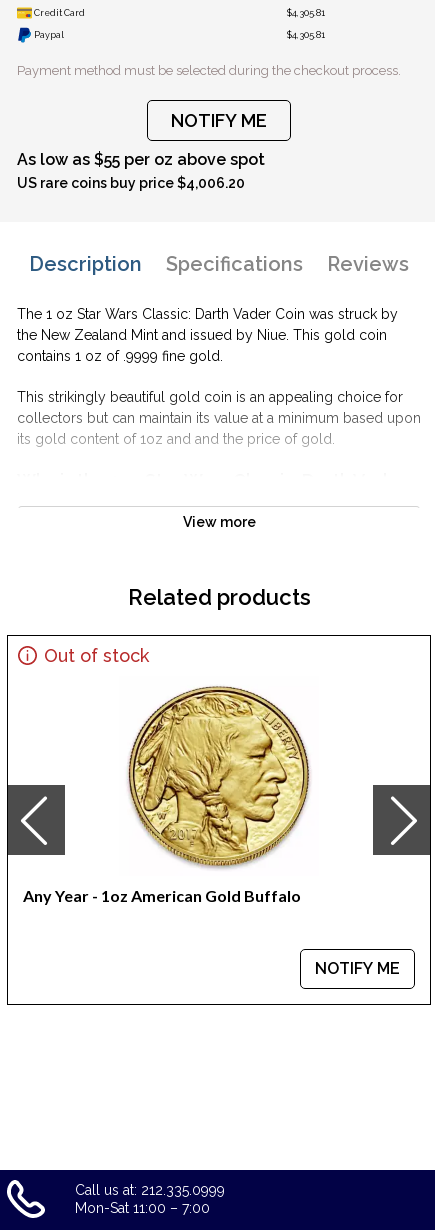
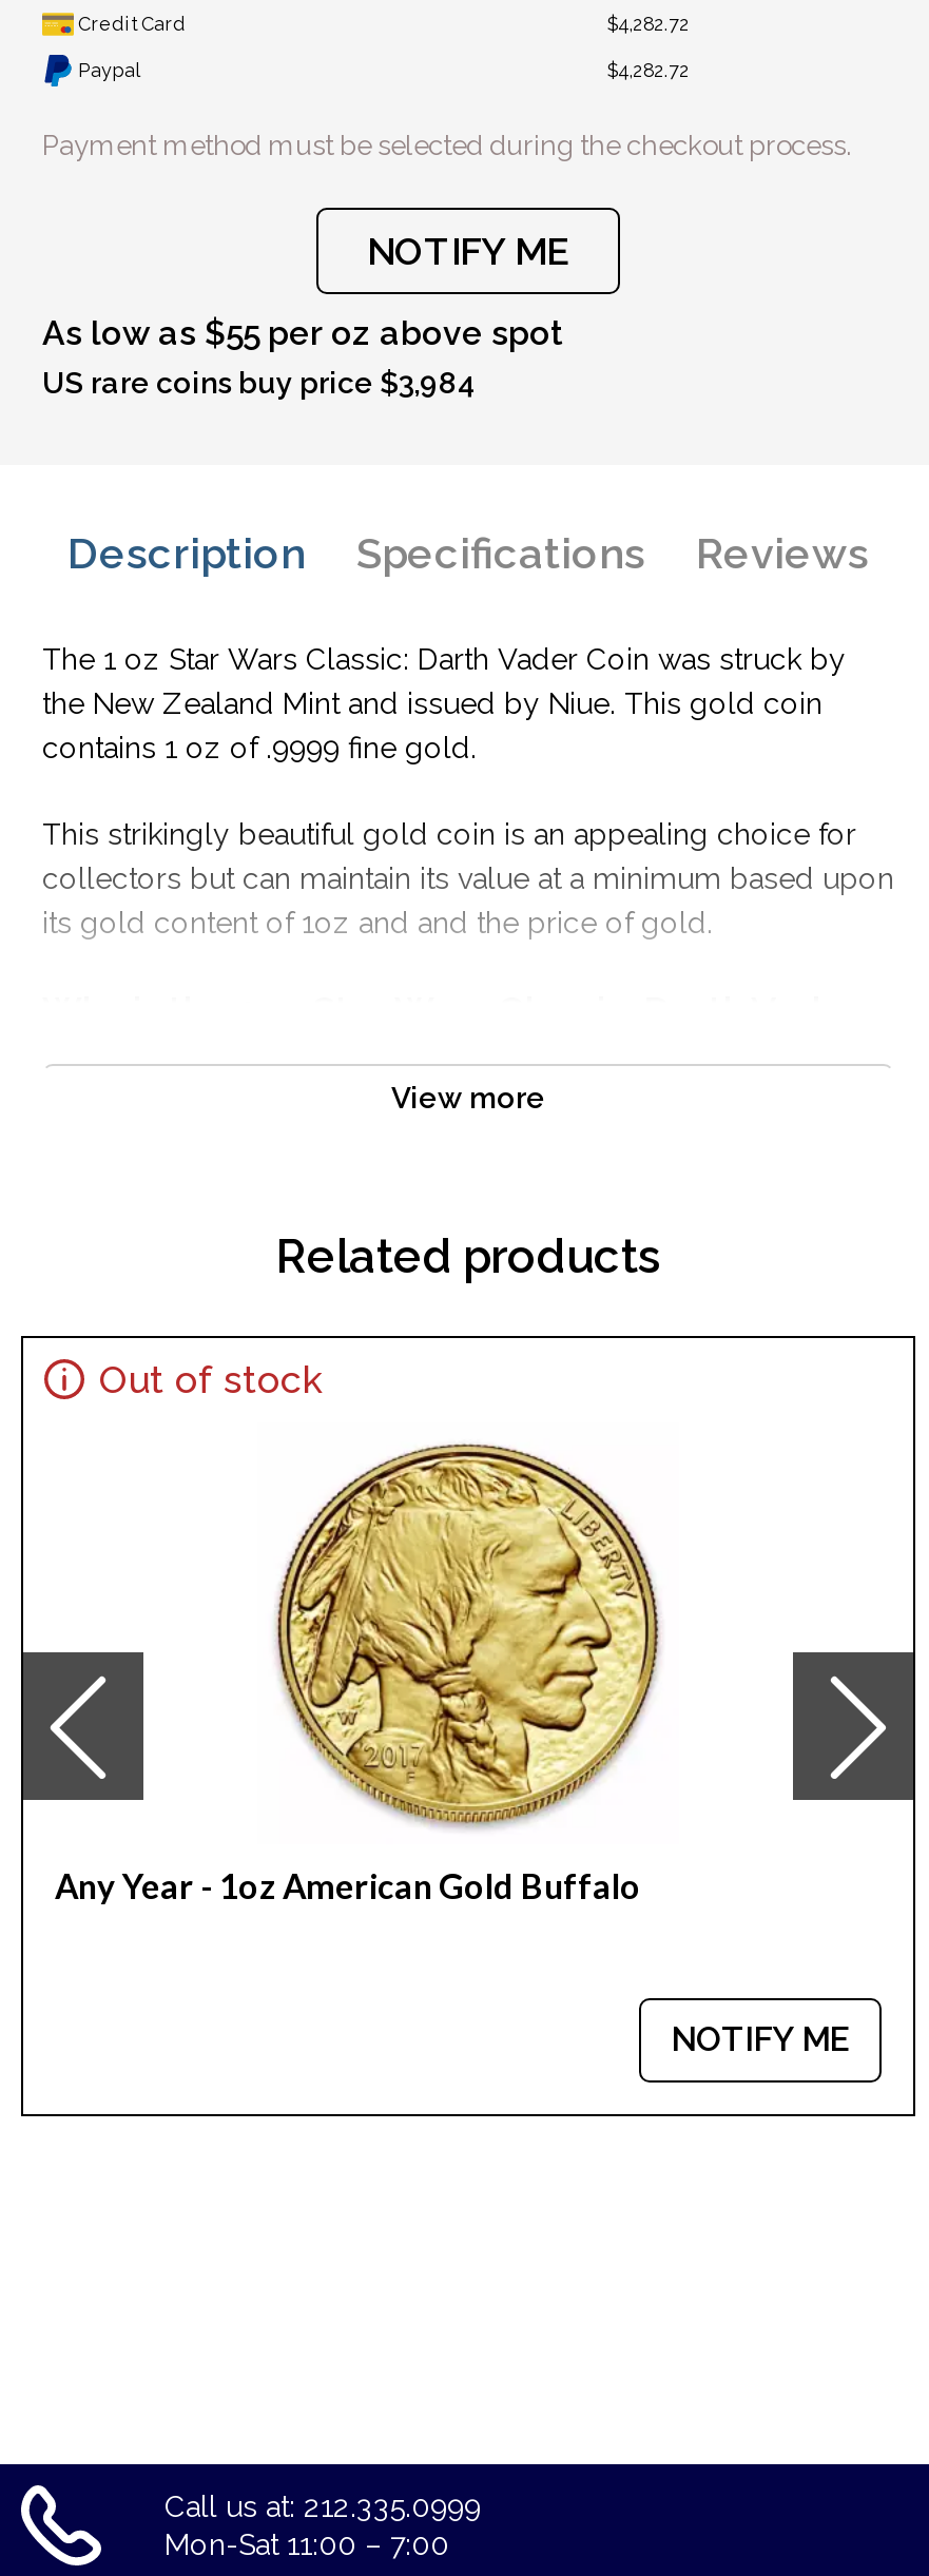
[287,8,325,18] $4,305.81 -> [607,14,690,35] $4,282.72
[287,30,325,40] $4,305.81 -> [607,60,690,81] $4,282.72
[17,175,245,191] US rare coins buy price $4,006.20 -> [42,366,477,400] US rare coins buy price $3,984

